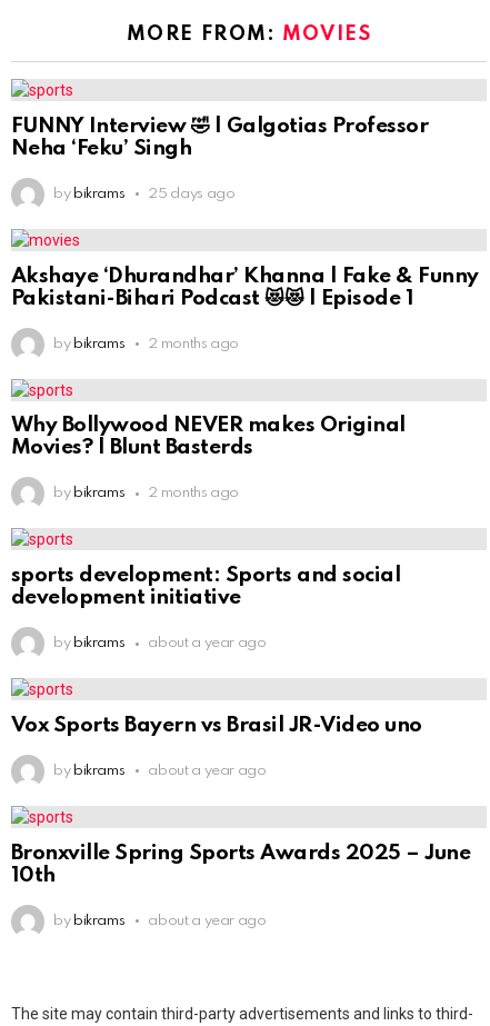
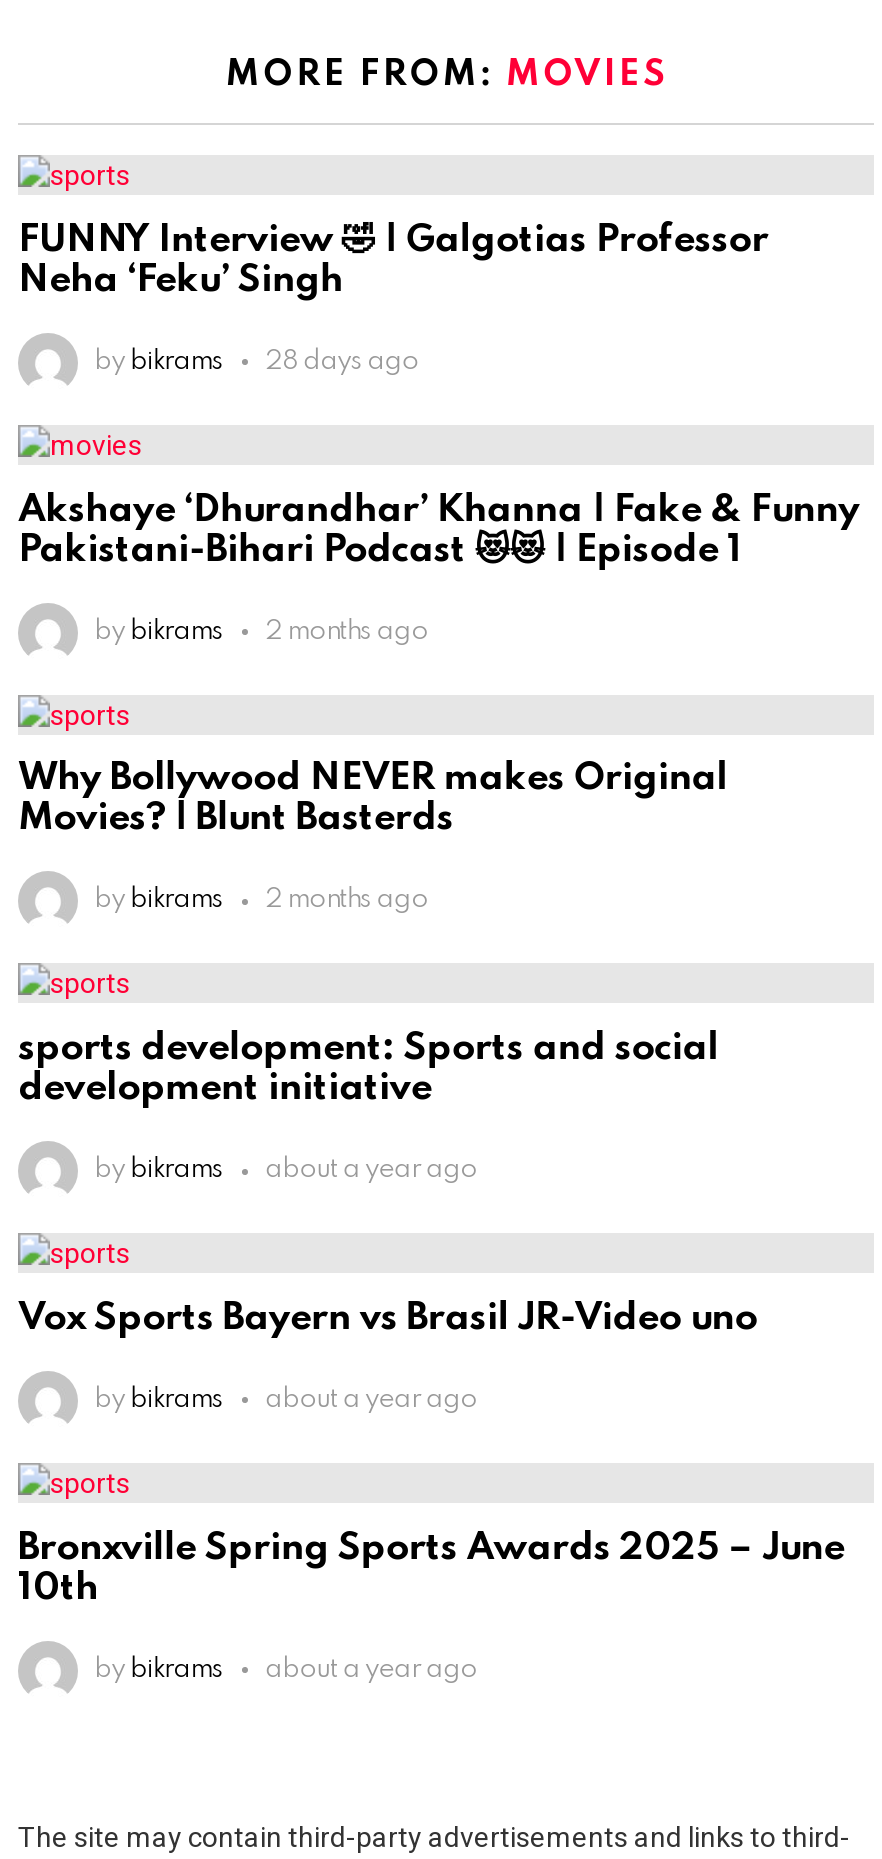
[53,187,235,201] by bikrams 25 days ago -> [94,349,419,375] by bikrams 28 days ago

